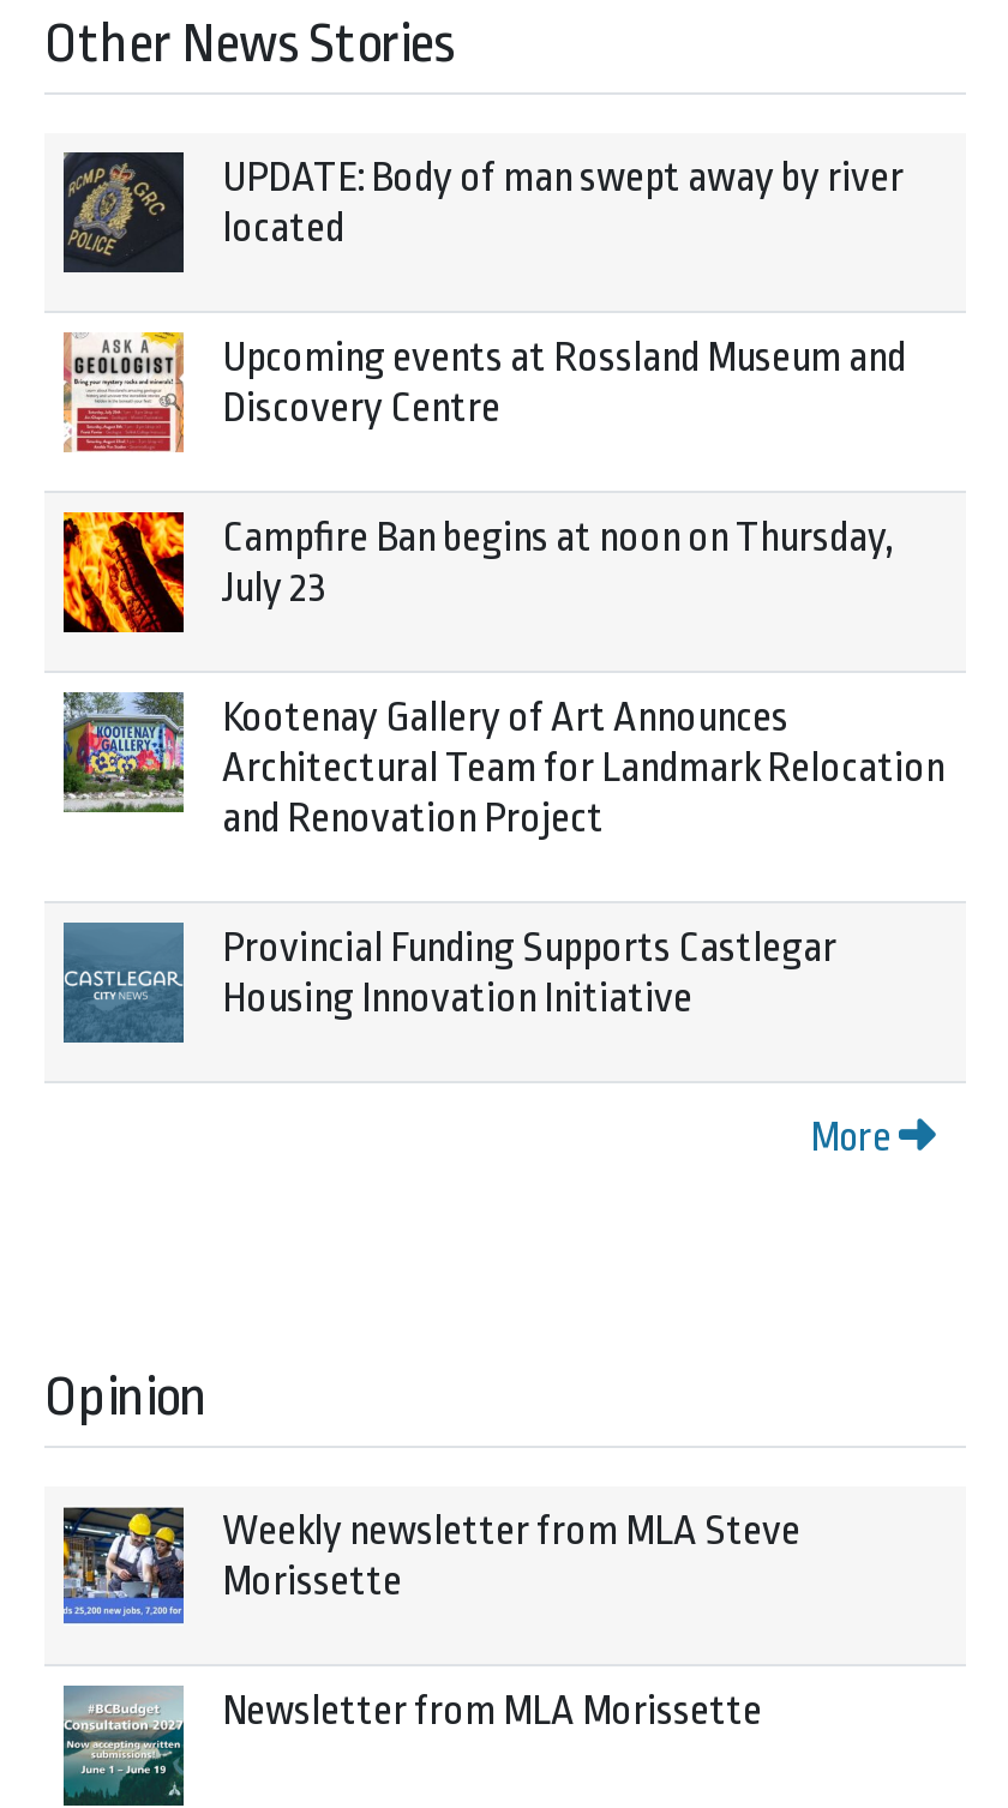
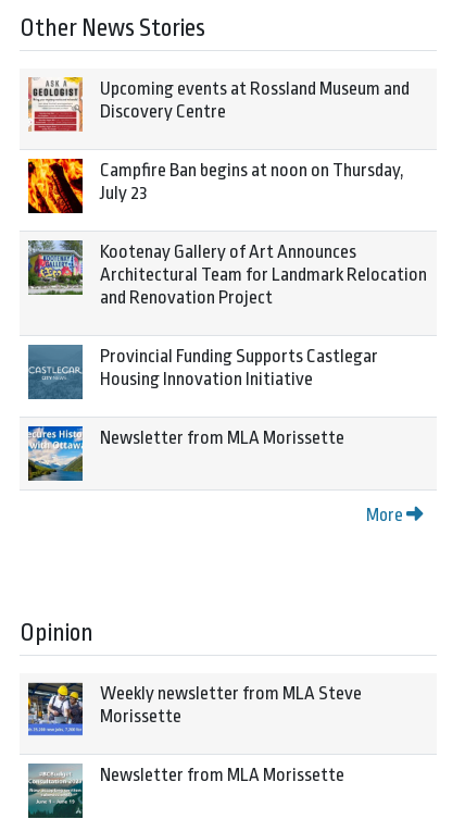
[61,150,904,275] [image] | UPDATE: Body of man swept away by river | located -> none
moved [59,330,944,1022] -> [26,76,427,390]: [image] | Upcoming events at Rossland Museum and | Discovery Centre | ... | Provincial Funding Supports Castlegar | Housing Innovation Initiative
none -> [27,425,344,482] [image] | Newsletter from MLA Morissette

